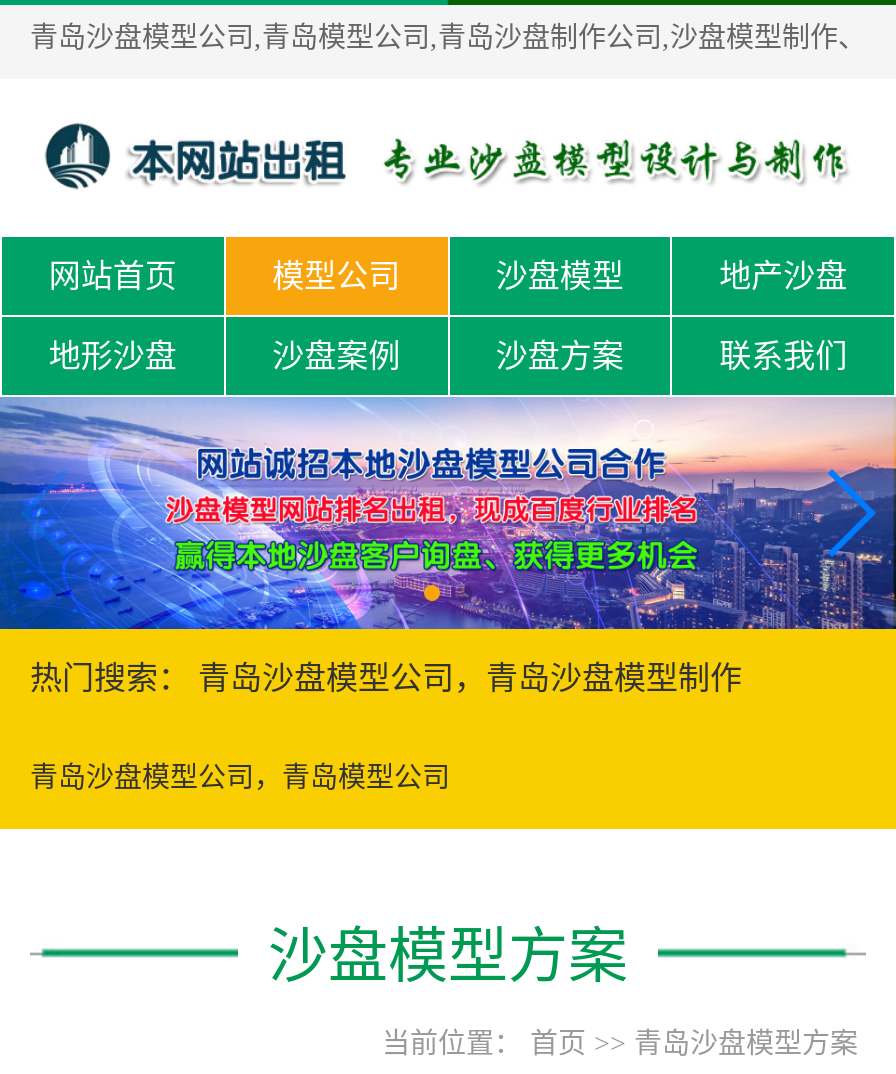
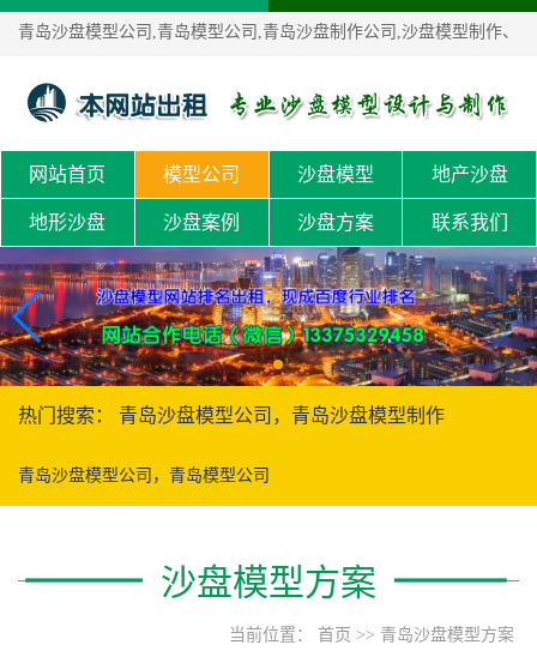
[6,395,890,631] [image] -> [4,246,533,387] [image]

